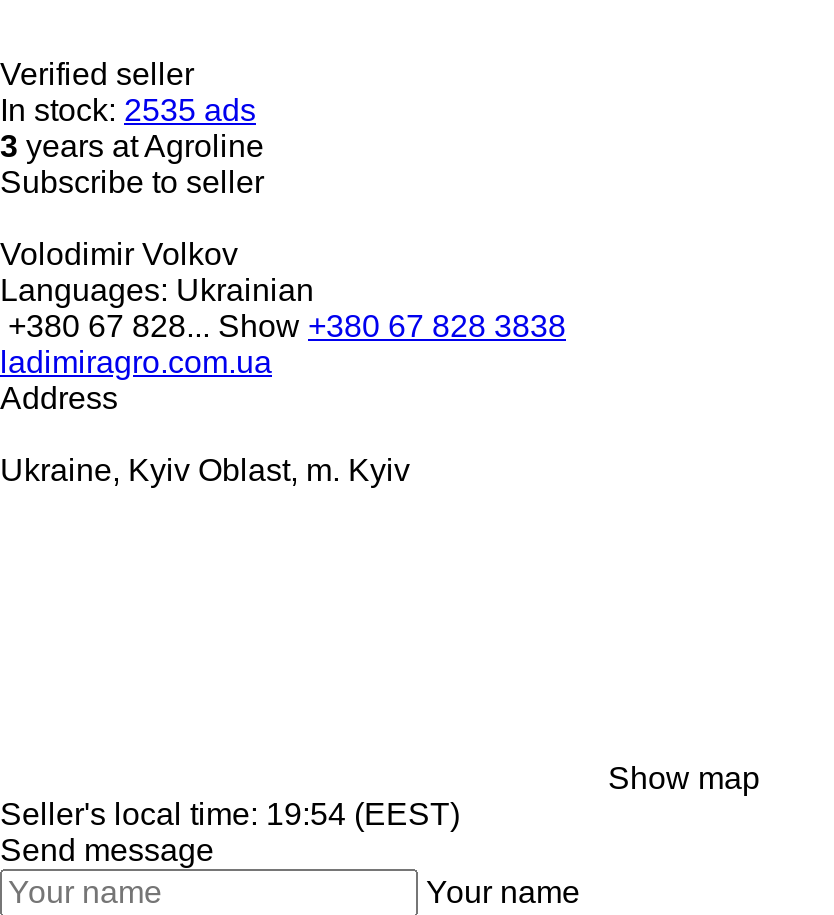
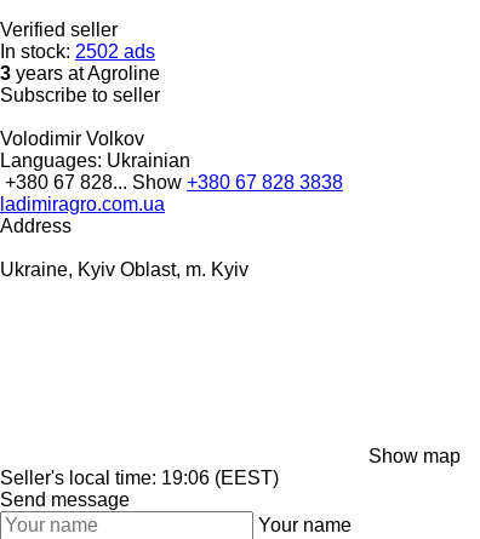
[0,92,256,126] In stock: 2535 ads -> [0,41,155,61] In stock: 2502 ads
[0,796,460,830] Seller's local time: 19:54 (EEST) -> [0,467,279,488] Seller's local time: 19:06 (EEST)

